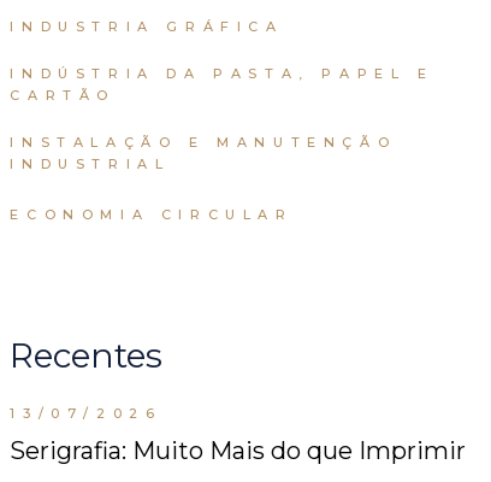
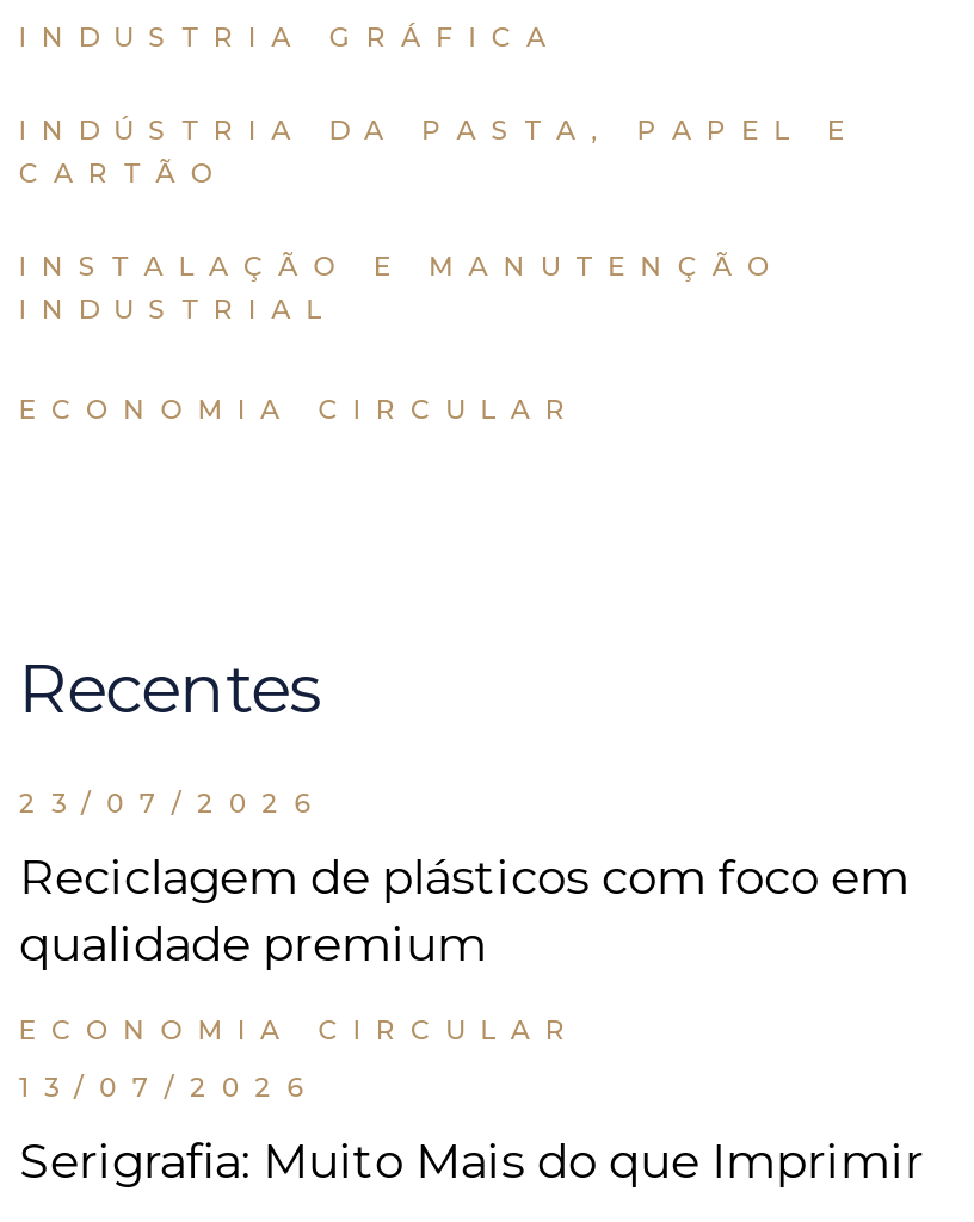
none -> [19,785,909,1046] 23/07/2026 | Reciclagem de plásticos com foco em | qualidade premium | ECONOMIA CIRCULAR

